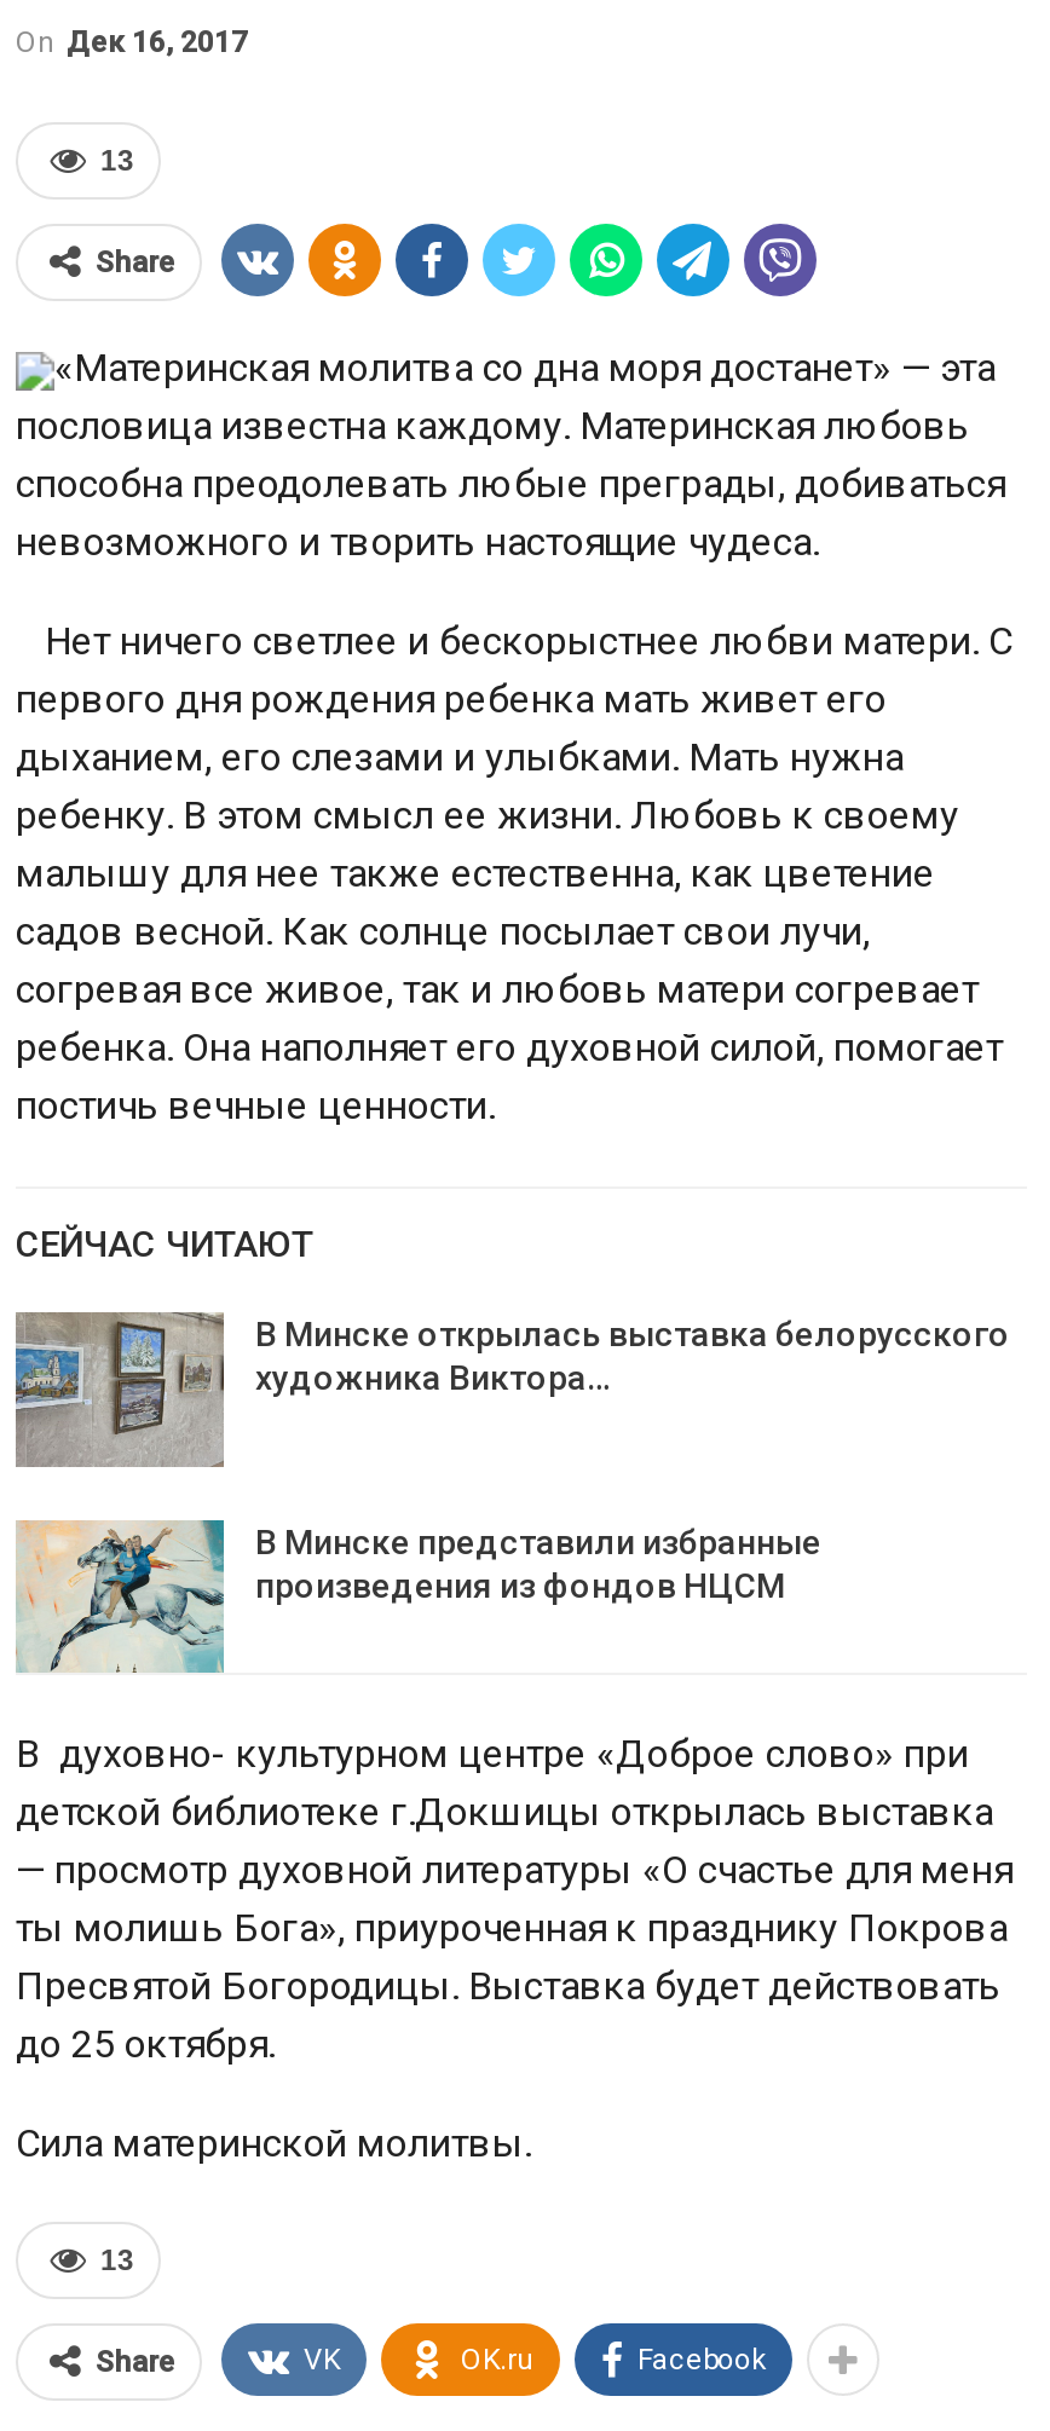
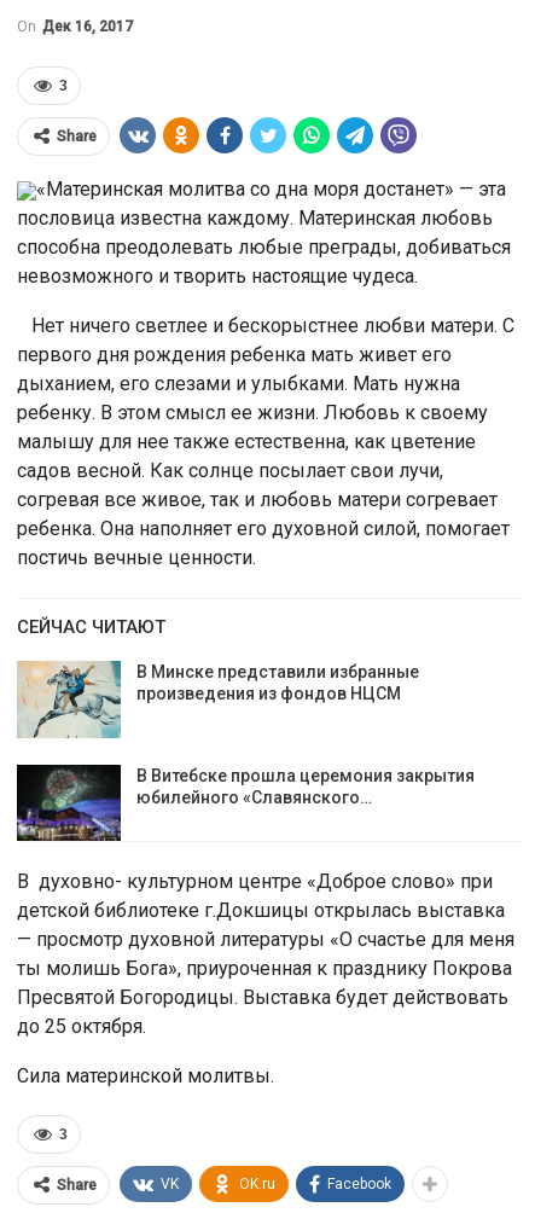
[100,144,134,178] 13 -> [59,77,68,94] 3
[13,1310,1010,1467] [image] | В Минске открылась выставка белорусского | художника Виктора… -> none
moved [13,1518,821,1675] -> [16,660,419,738]: [image] | В Минске представили избранные | произведения из фондов НЦСМ
none -> [16,764,475,842] [image] | В Витебске прошла церемония закрытия | юбилейного «Славянского…
[100,2244,134,2278] 13 -> [59,1126,68,1143] 3

